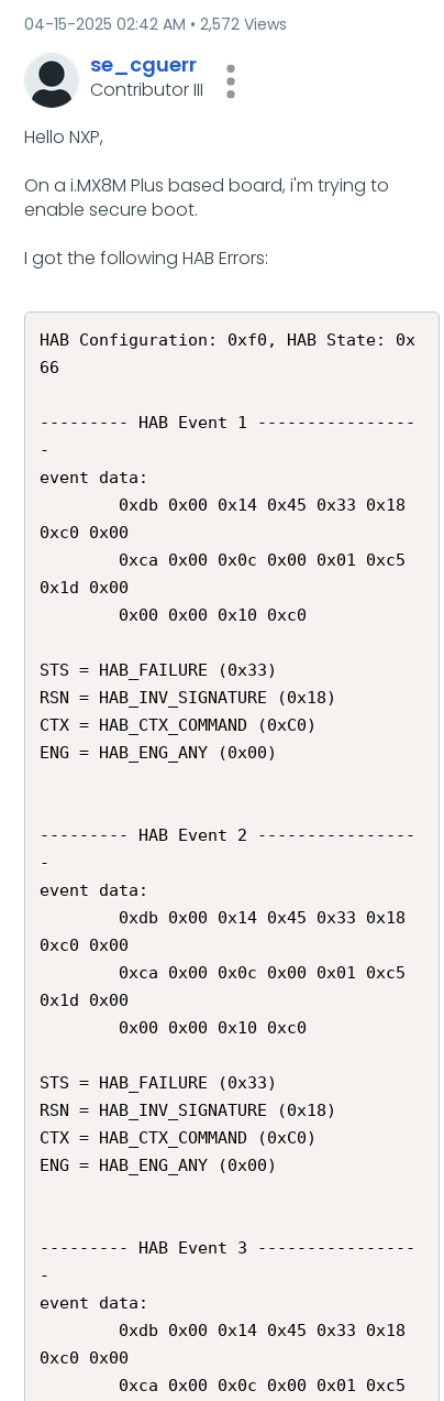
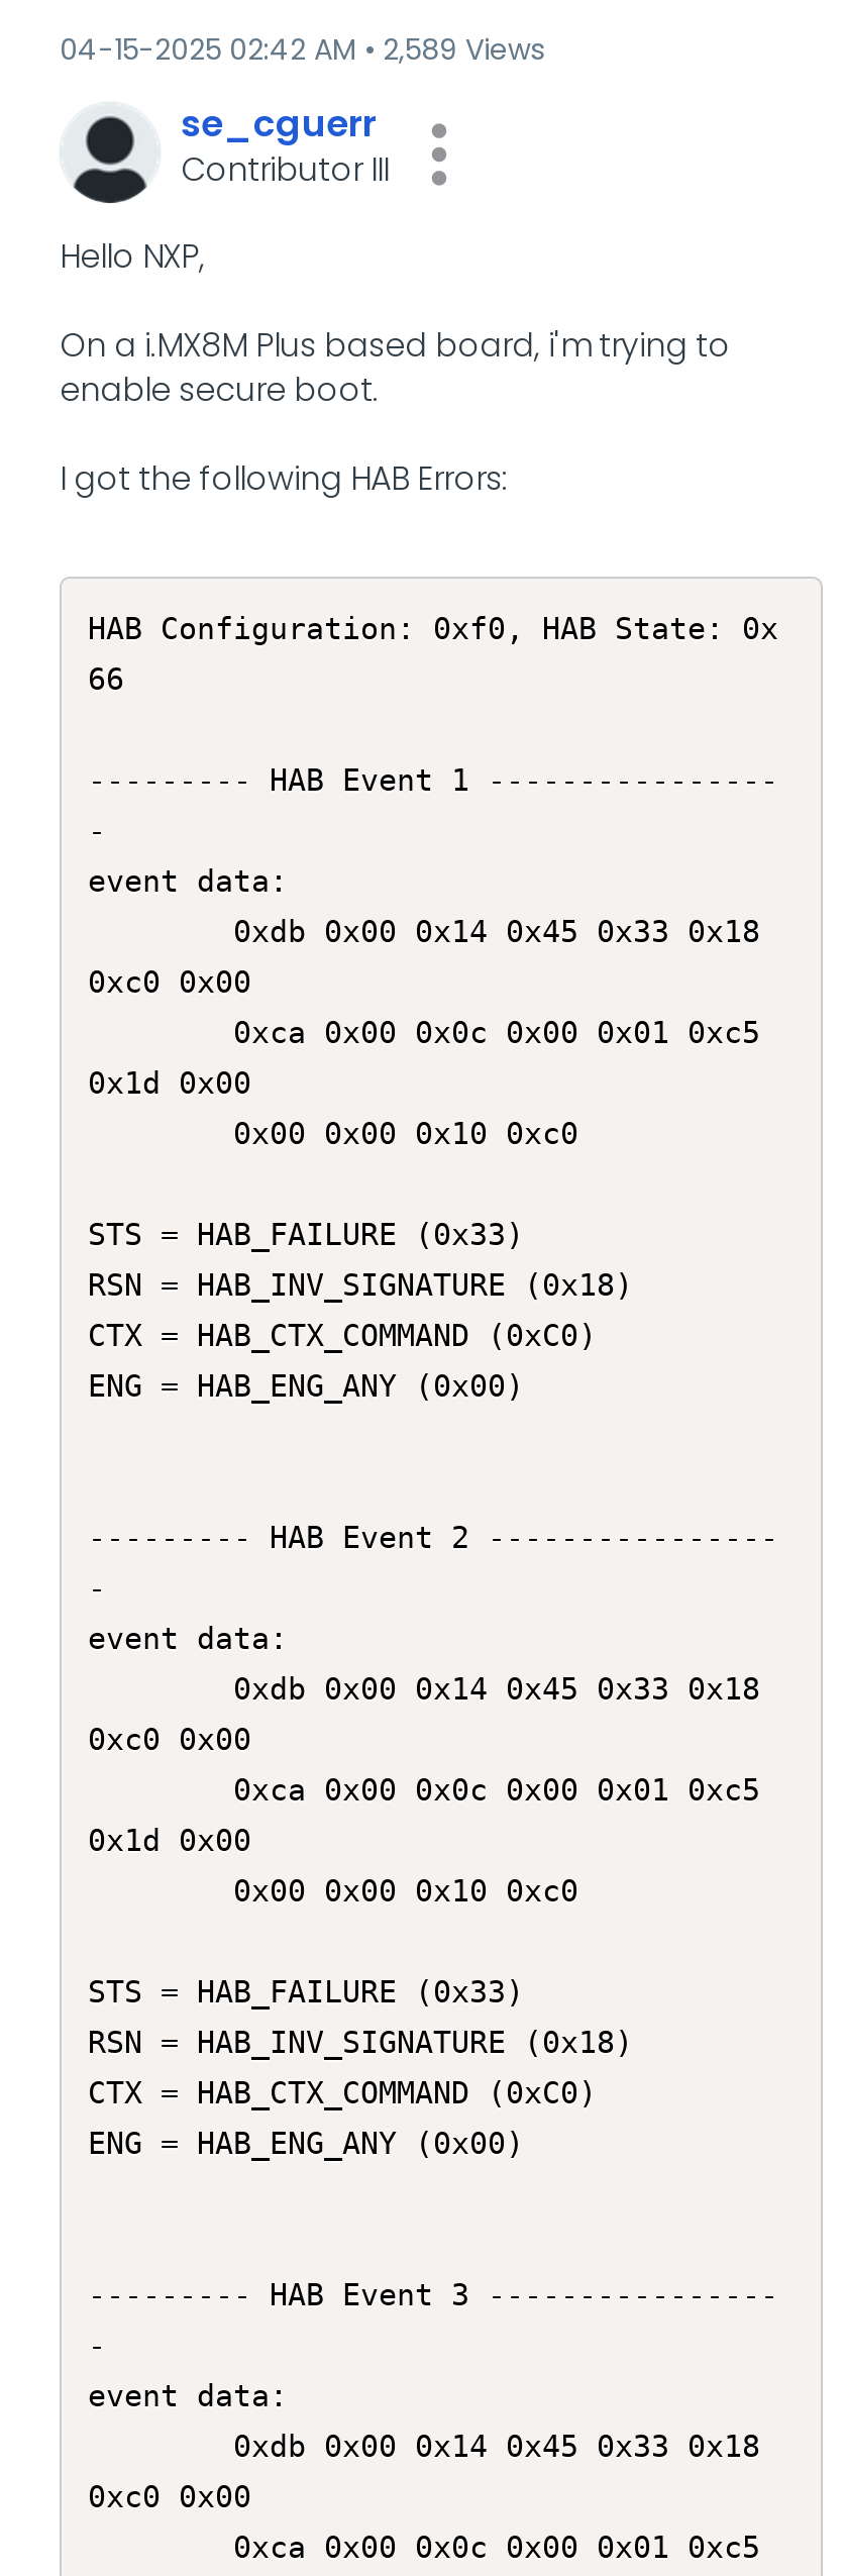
[24,13,287,35] 04-15-2025 02:42 AM 2,572 Views -> [60,29,544,70] 04-15-2025 02:42 AM 2,589 Views

